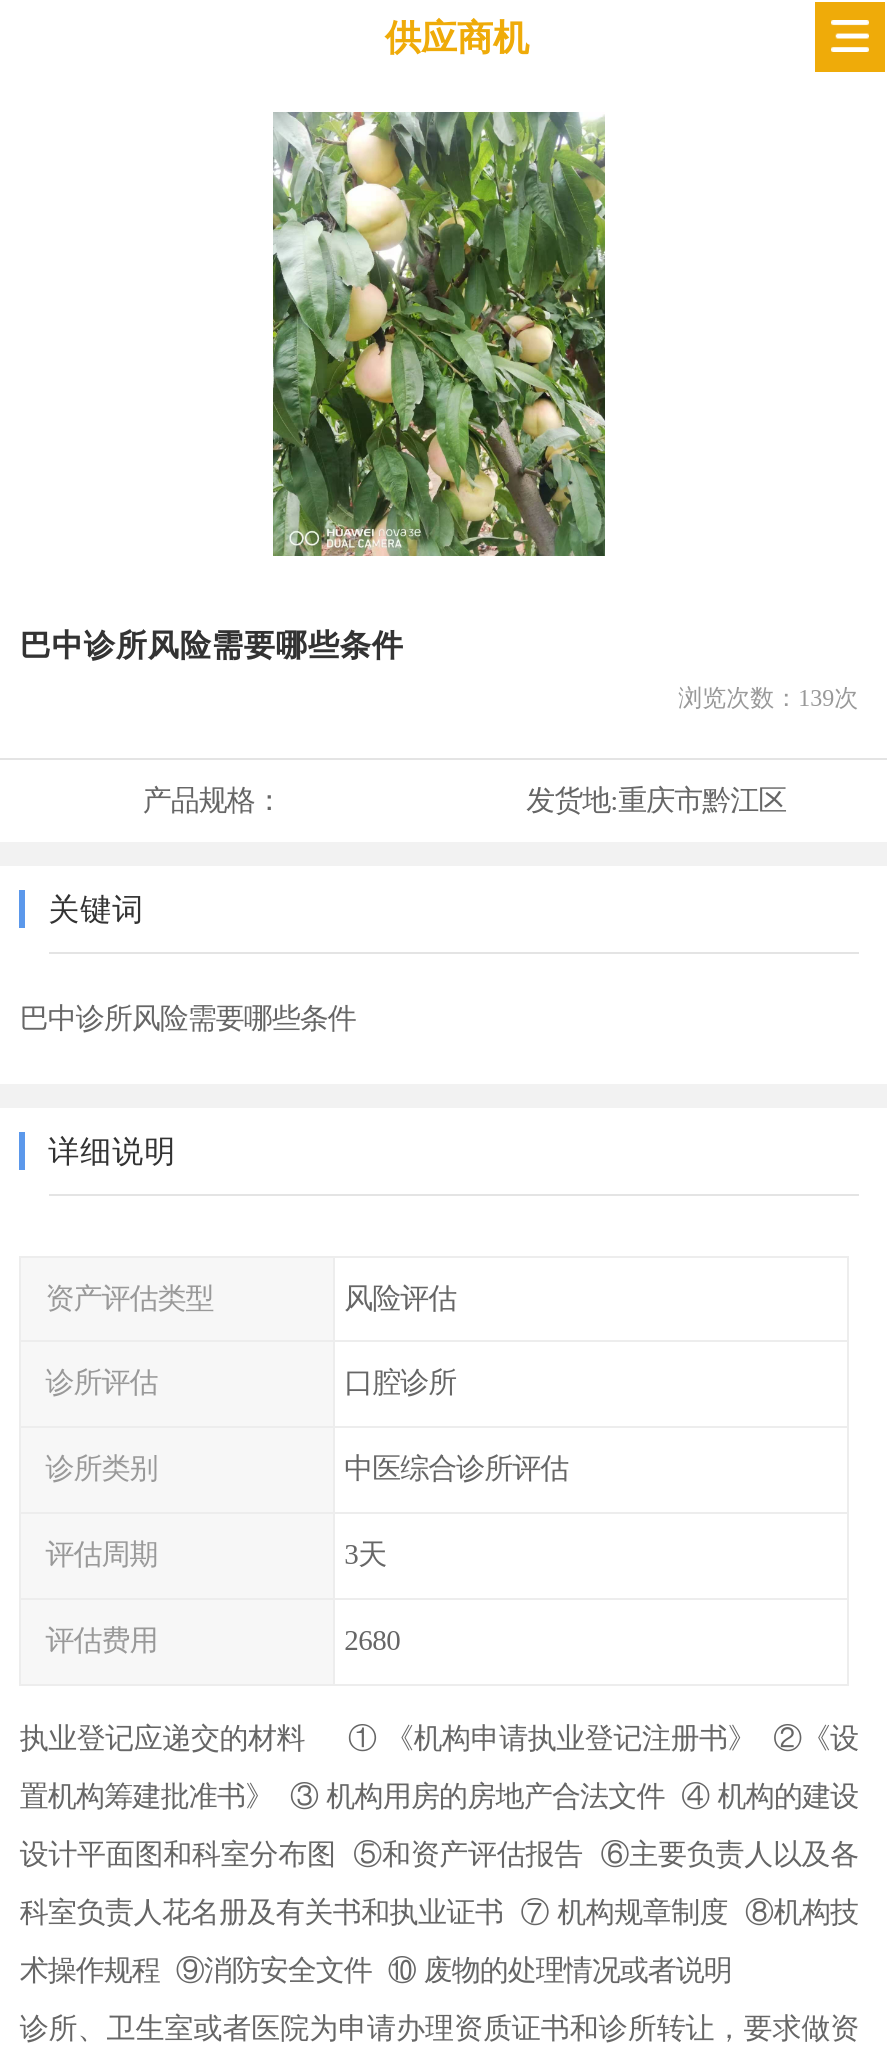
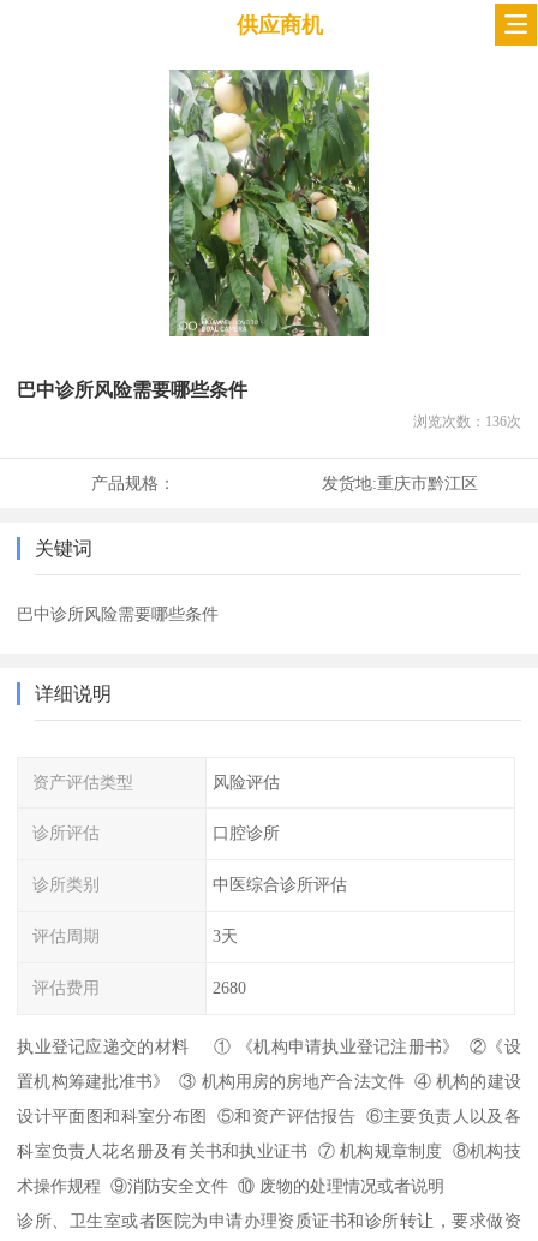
[678,683,858,711] 浏览次数：139次 -> [413,413,521,430] 浏览次数：136次

